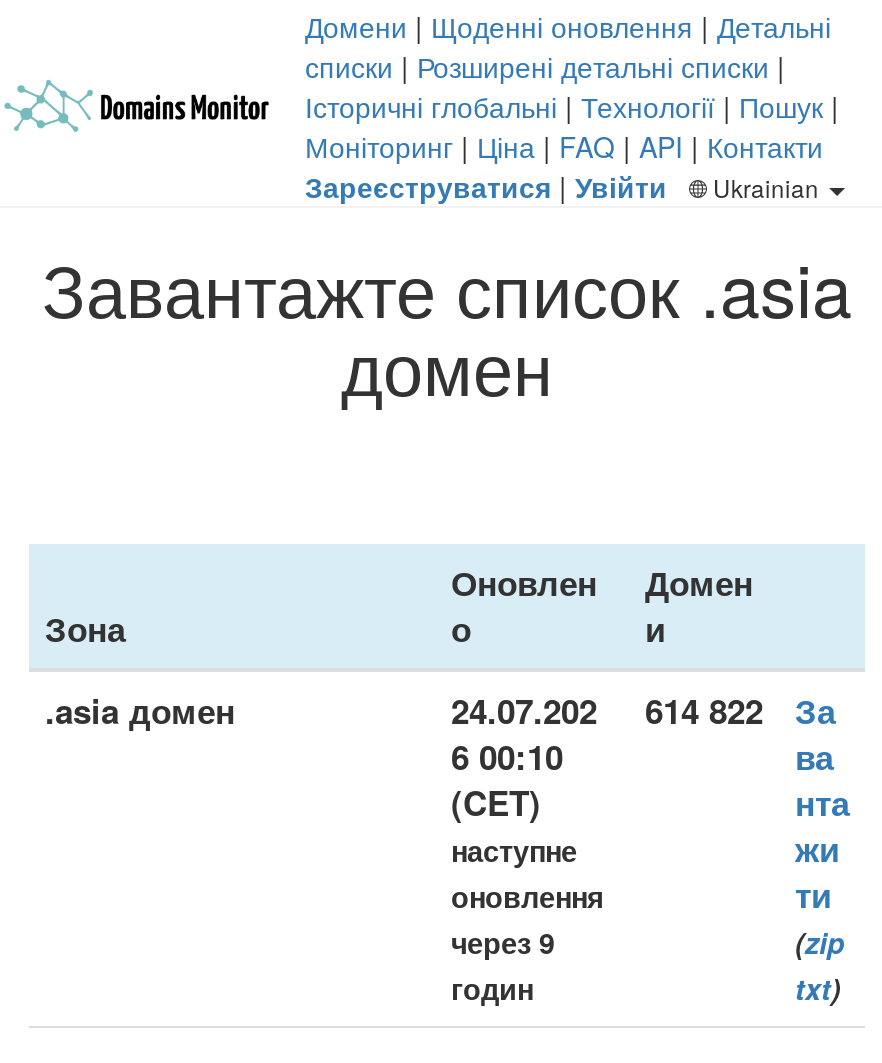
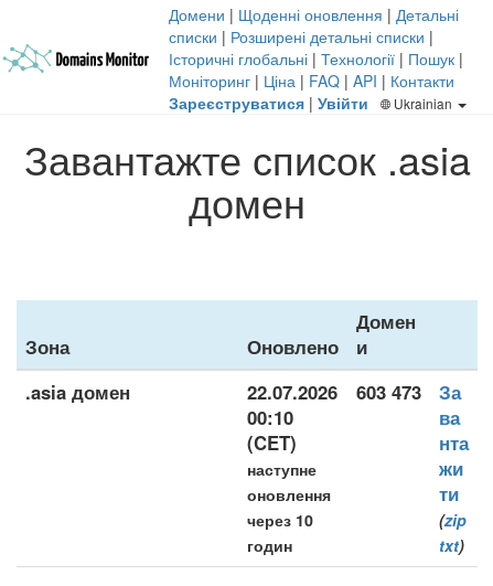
[451,686,597,780] 24.07.202 | 6 00:10 -> [247,379,337,430] 22.07.2026 | 00:10
[645,686,763,734] 614 822 -> [356,379,421,405] 603 473
[451,922,555,962] через 9 -> [247,509,313,531] через 10

